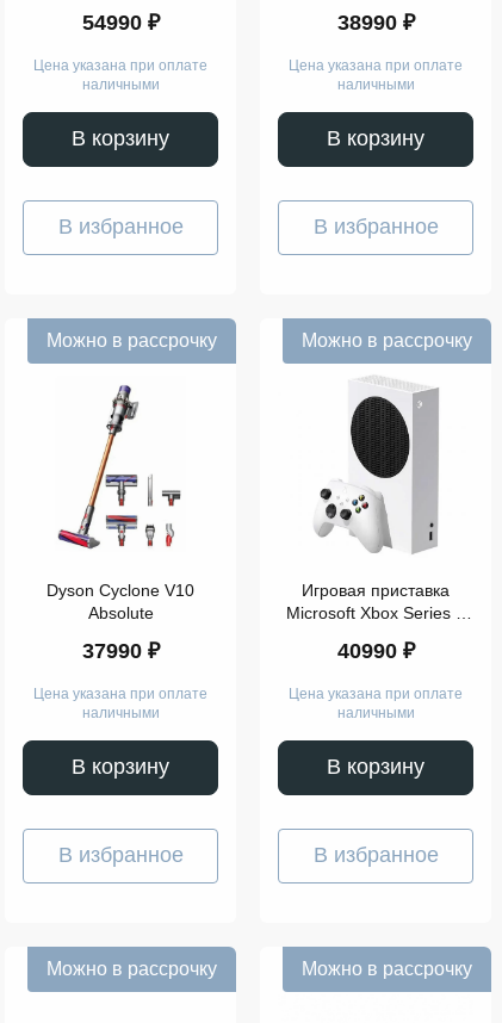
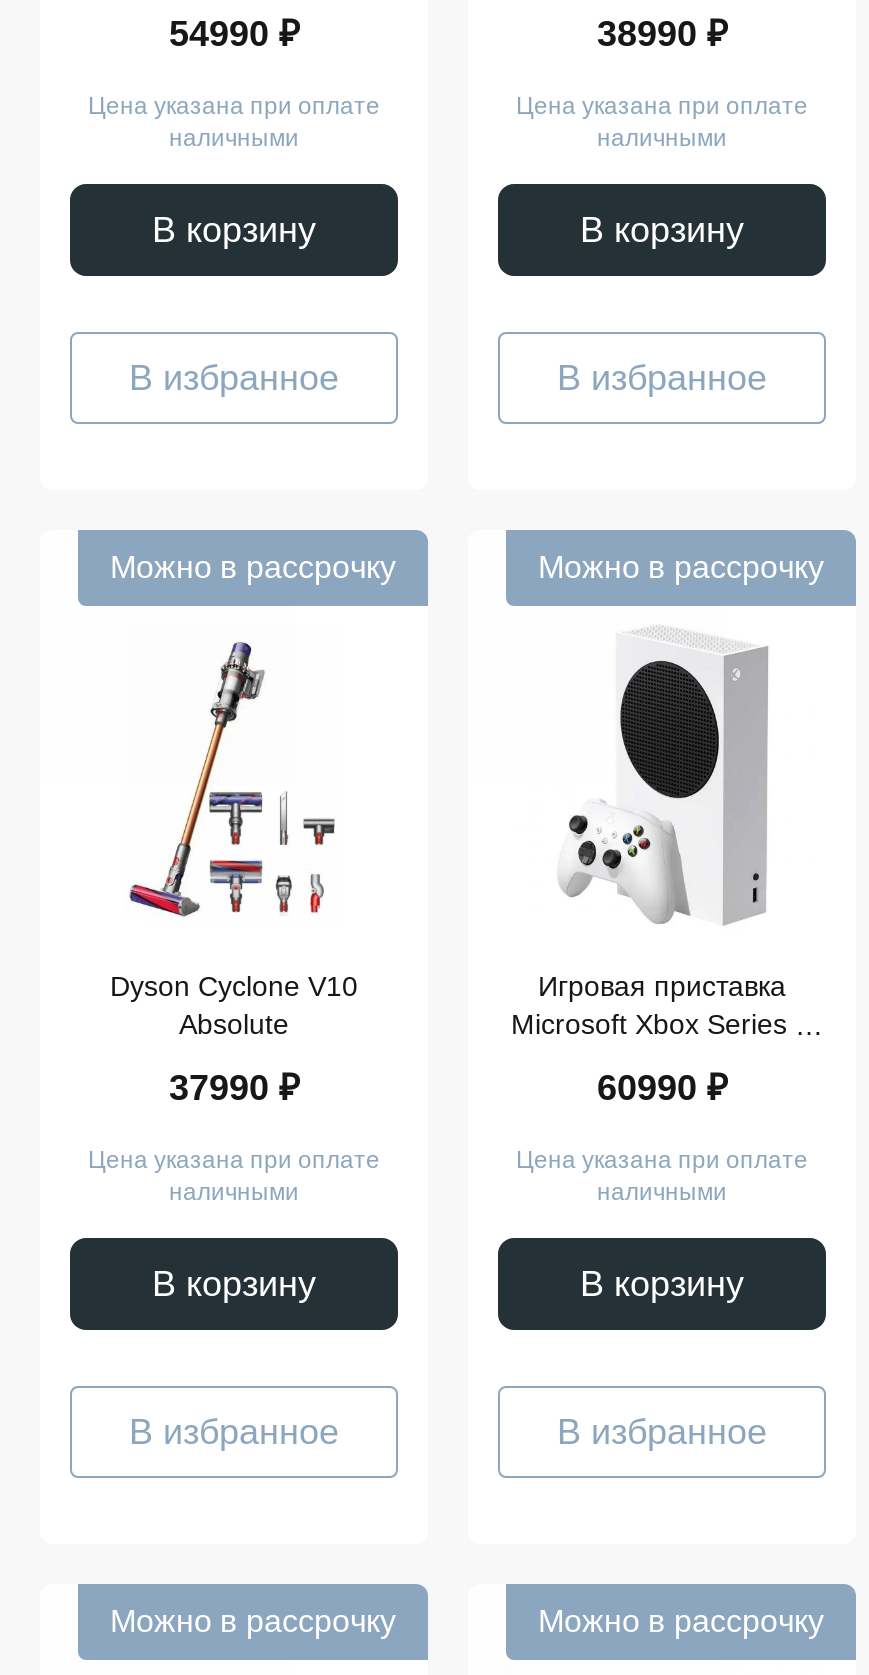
[337,638,414,662] 40990 ₽ -> [597,1069,727,1109] 60990 ₽

